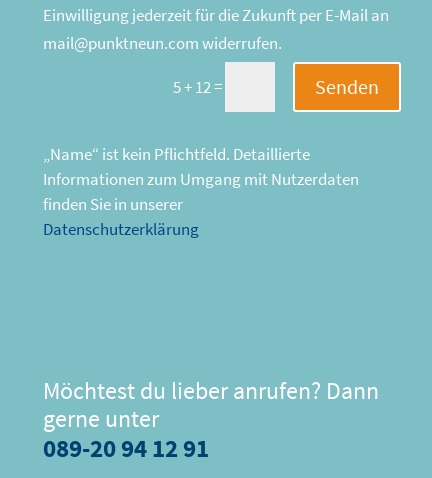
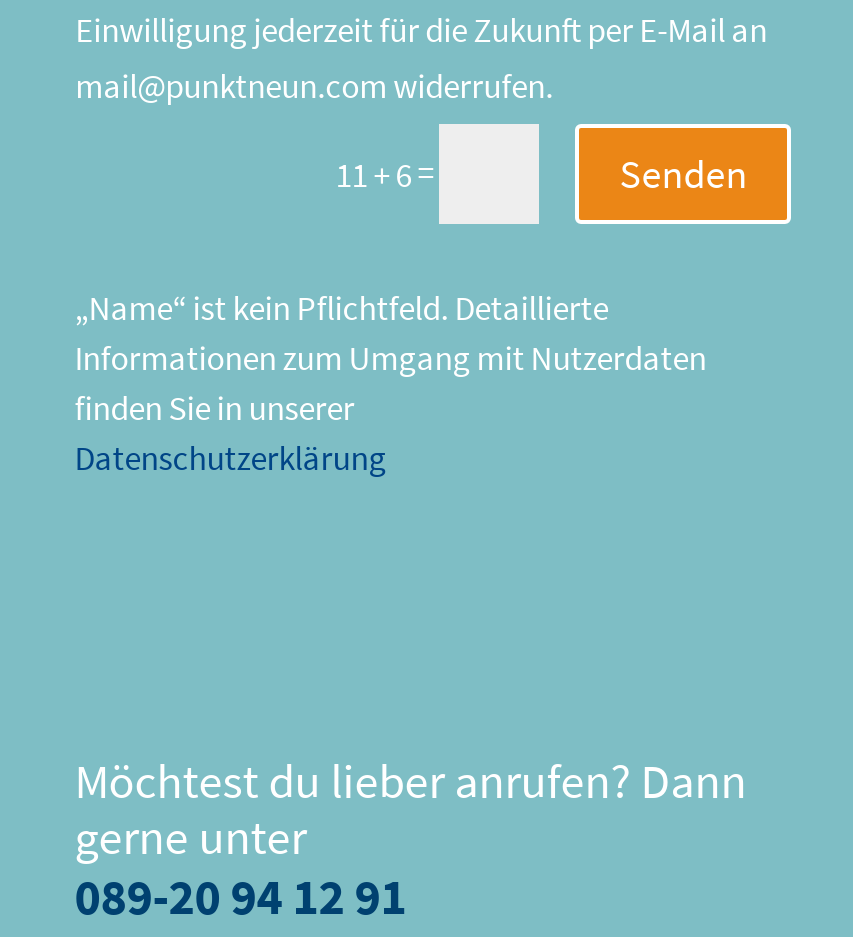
[173,75,225,98] 5 + 12 = -> [335,150,439,197] 11 + 6 =

